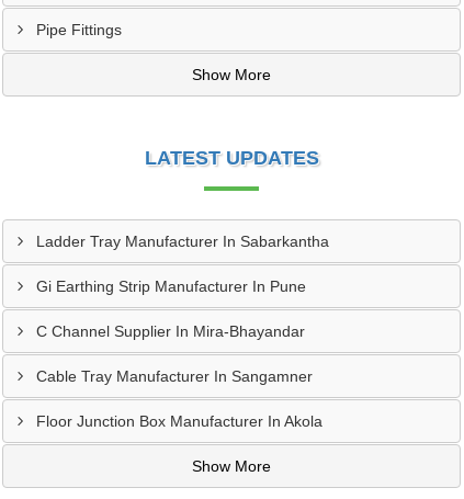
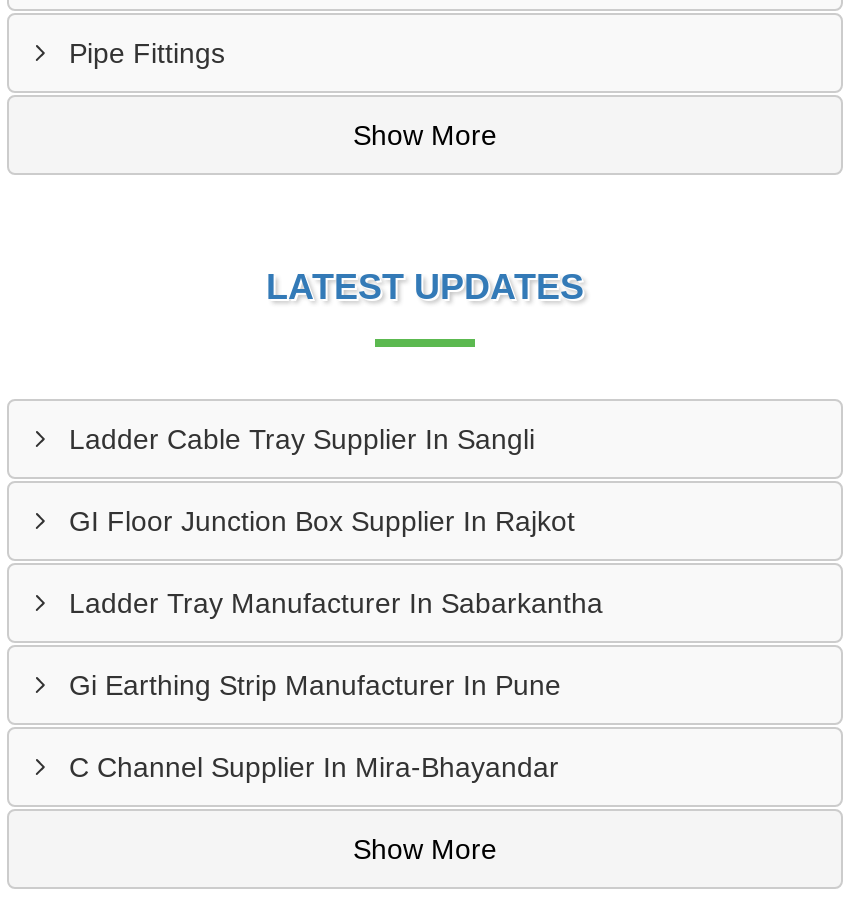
none -> [69,423,575,537] Ladder Cable Tray Supplier In Sangli | GI Floor Junction Box Supplier In Rajkot
moved [36,233,329,340] -> [69,587,603,783]: Ladder Tray Manufacturer In Sabarkantha | Gi Earthing Strip Manufacturer In Pune | C Channel Supplier In Mira-Bhayandar
[36,367,322,430] Cable Tray Manufacturer In Sangamner | Floor Junction Box Manufacturer In Akola -> none

